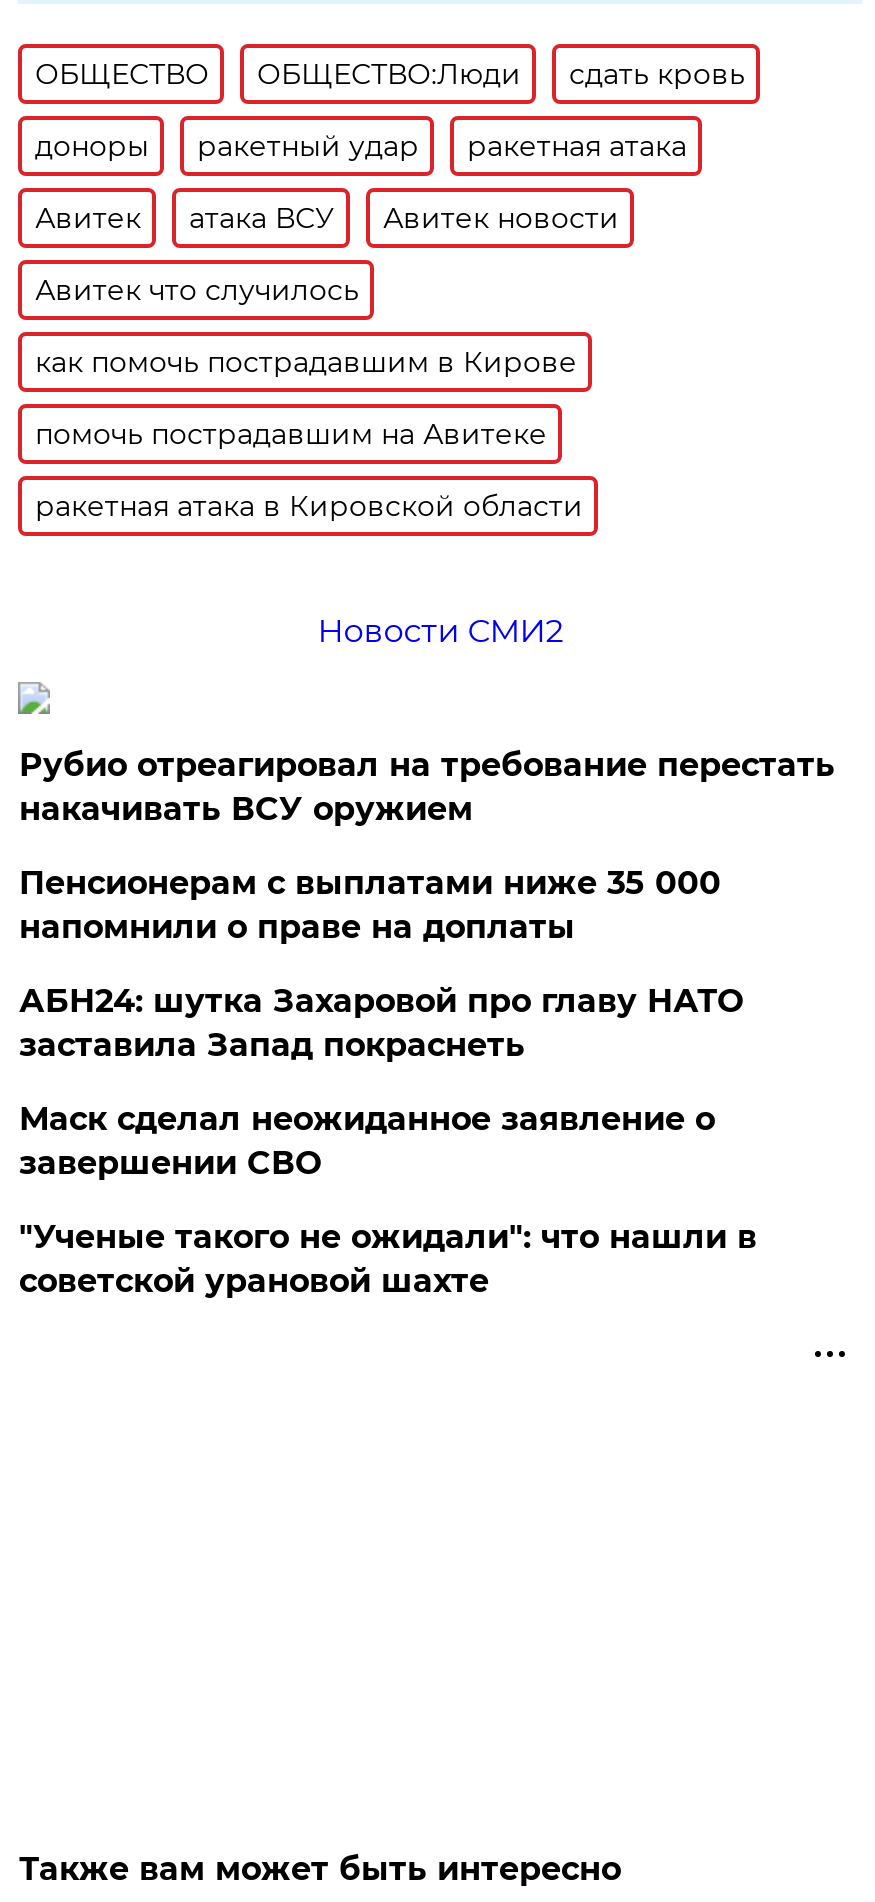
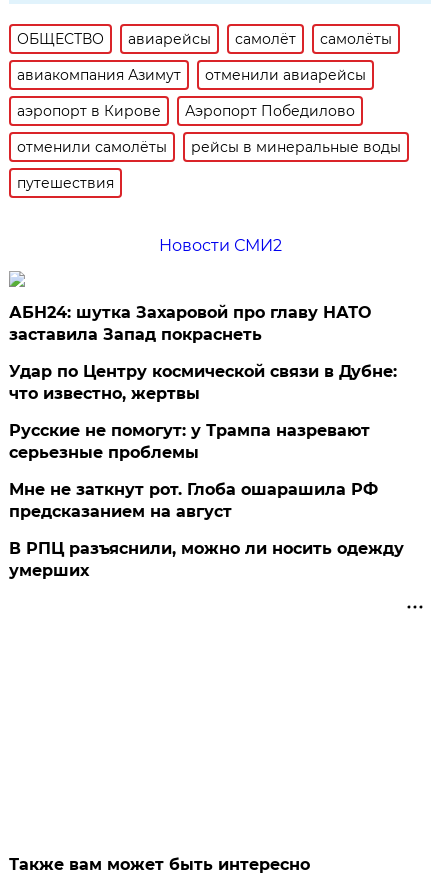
[35,56,745,524] ОБЩЕСТВО:Люди | сдать кровь | доноры | ракетный удар | ракетная атака | Авитек | атака ВСУ | Авитек новости | Авитек что случилось | как помочь пострадавшим в Кирове | помочь пострадавшим на Авитеке | ракетная атака в Кировской области -> [17,30,401,192] авиарейсы | самолёт | самолёты | авиакомпания Азимут | отменили авиарейсы | аэропорт в Кирове | Аэропорт Победилово | отменили самолёты | рейсы в минеральные воды | путешествия
[19,746,835,946] Рубио отреагировал на требование перестать | накачивать ВСУ оружием | Пенсионерам с выплатами ниже 35 000 | напомнили о праве на доплаты -> none
moved [19,982,743,1064] -> [9,303,371,344]: АБН24: шутка Захаровой про главу НАТО | заставила Запад покраснеть
[19,1100,757,1300] Маск сделал неожиданное заявление о | завершении СВО | "Ученые такого не ожидали": что нашли в | советской урановой шахте -> [9,362,404,580] Удар по Центру космической связи в Дубне: | что известно, жертвы | Русские не помогут: у Трампа назревают | серьезные проблемы | Мне не заткнут рот. Глоба ошарашила РФ | предсказанием на август | В РПЦ разъяснили, можно ли носить одежду | умерших

